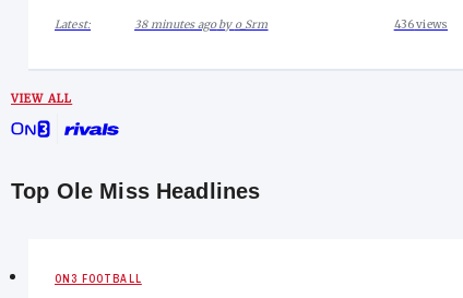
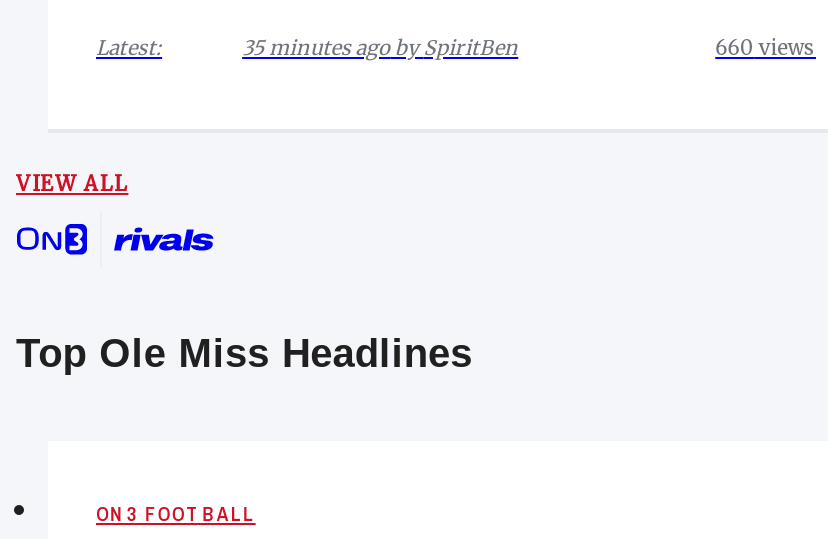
[134,17,268,31] 38 minutes ago byo_Srm -> [242,35,518,61] 35 minutes ago bySpiritBen
[394,17,448,31] 436 views -> [715,35,816,61] 660 views

